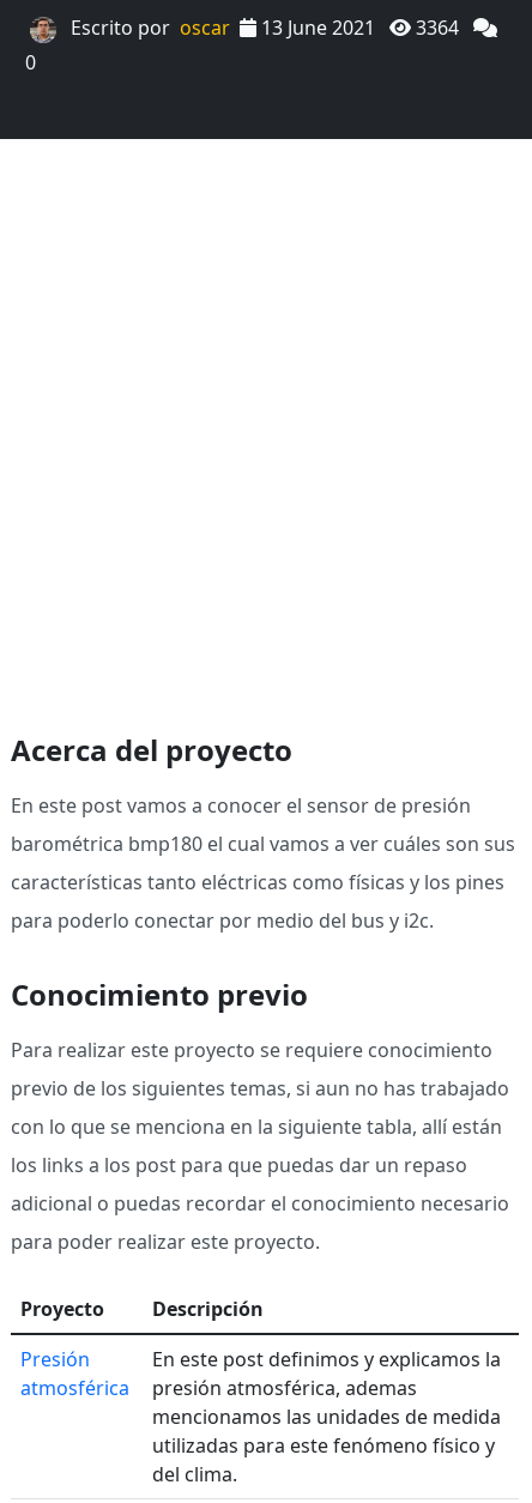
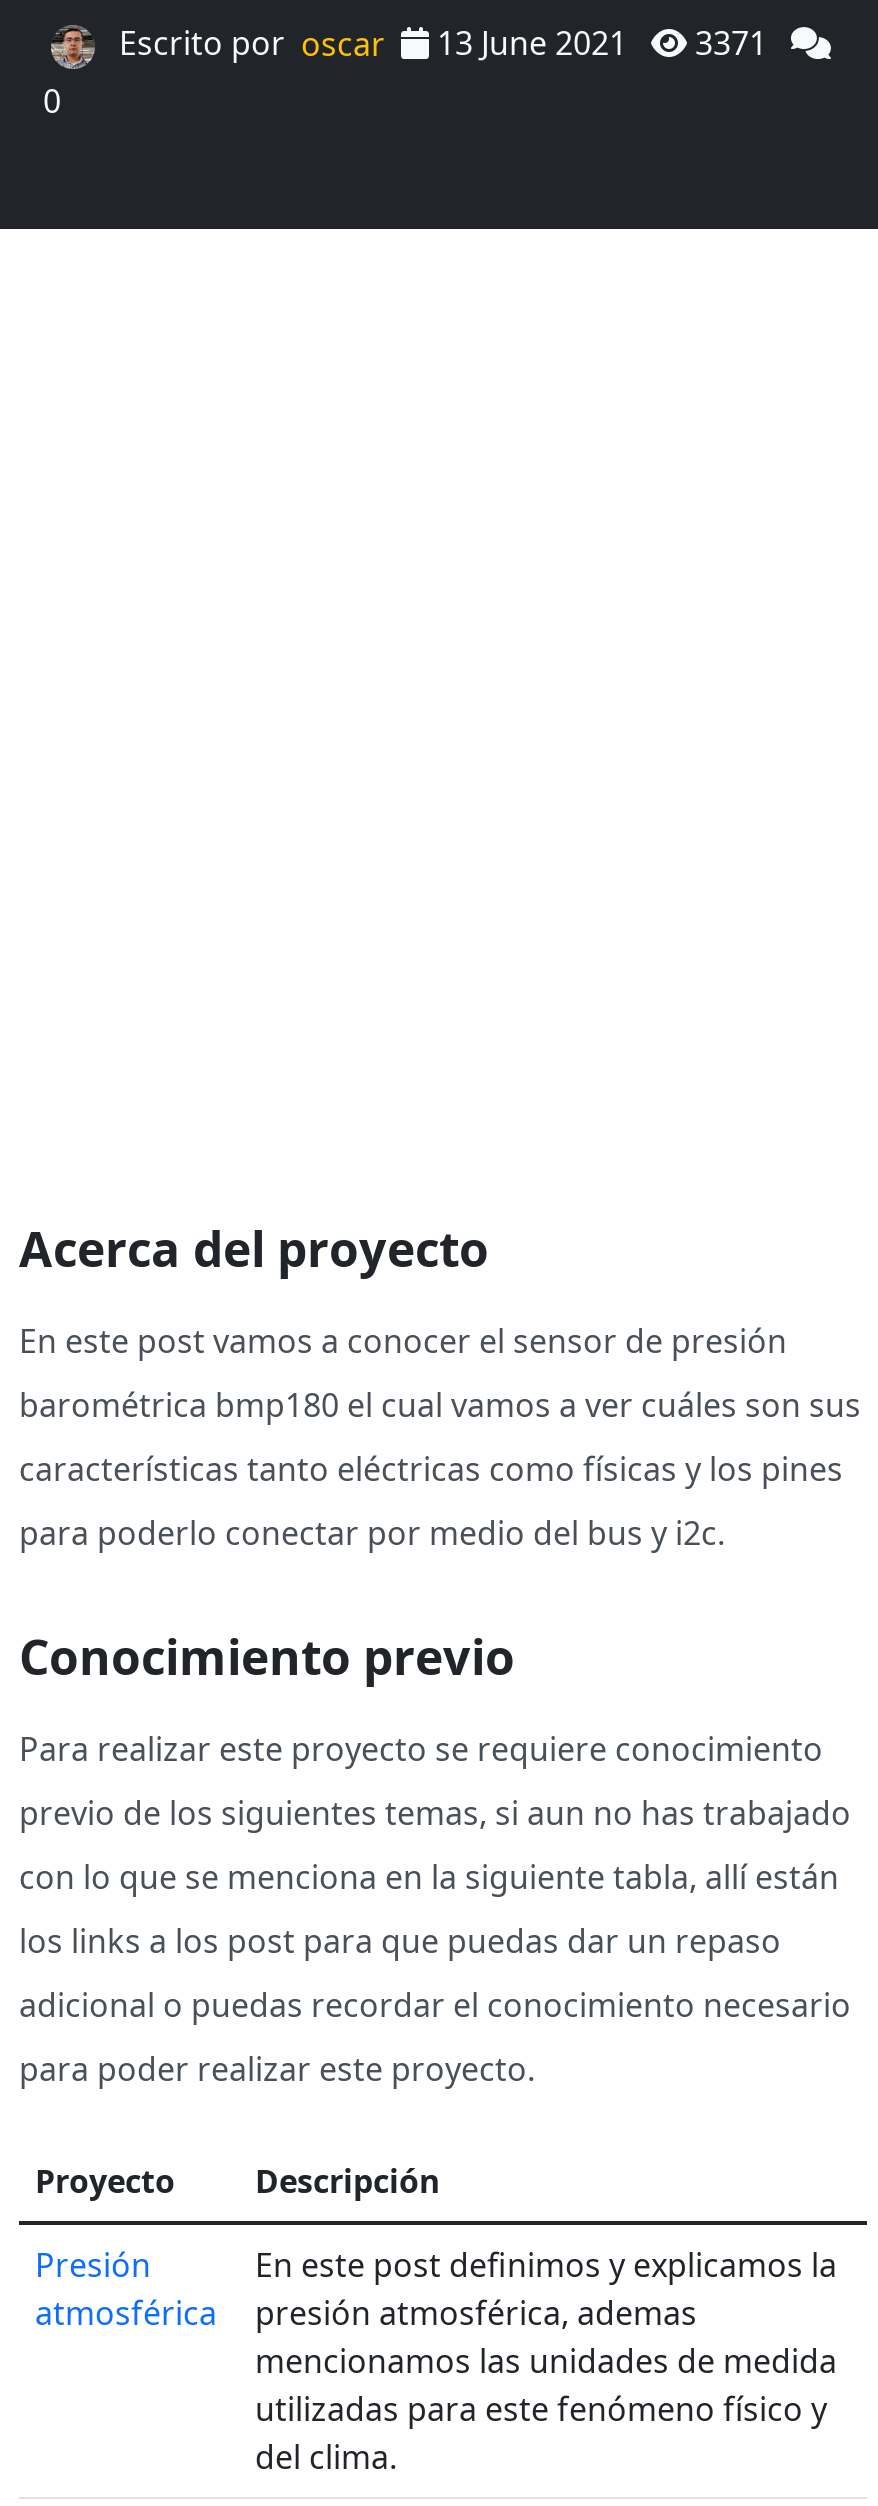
[71,15,459,41] Escrito por oscar 13 June 2021 3364 -> [119,22,767,66] Escrito por oscar 13 June 2021 3371

